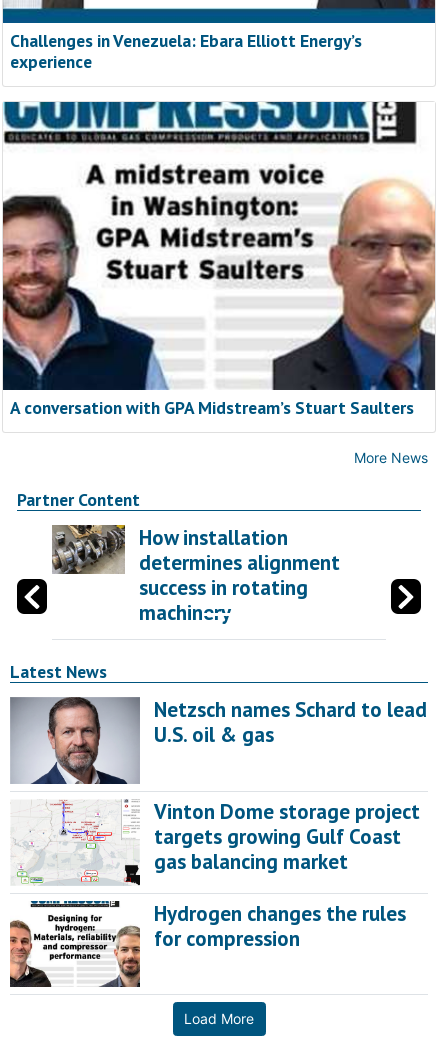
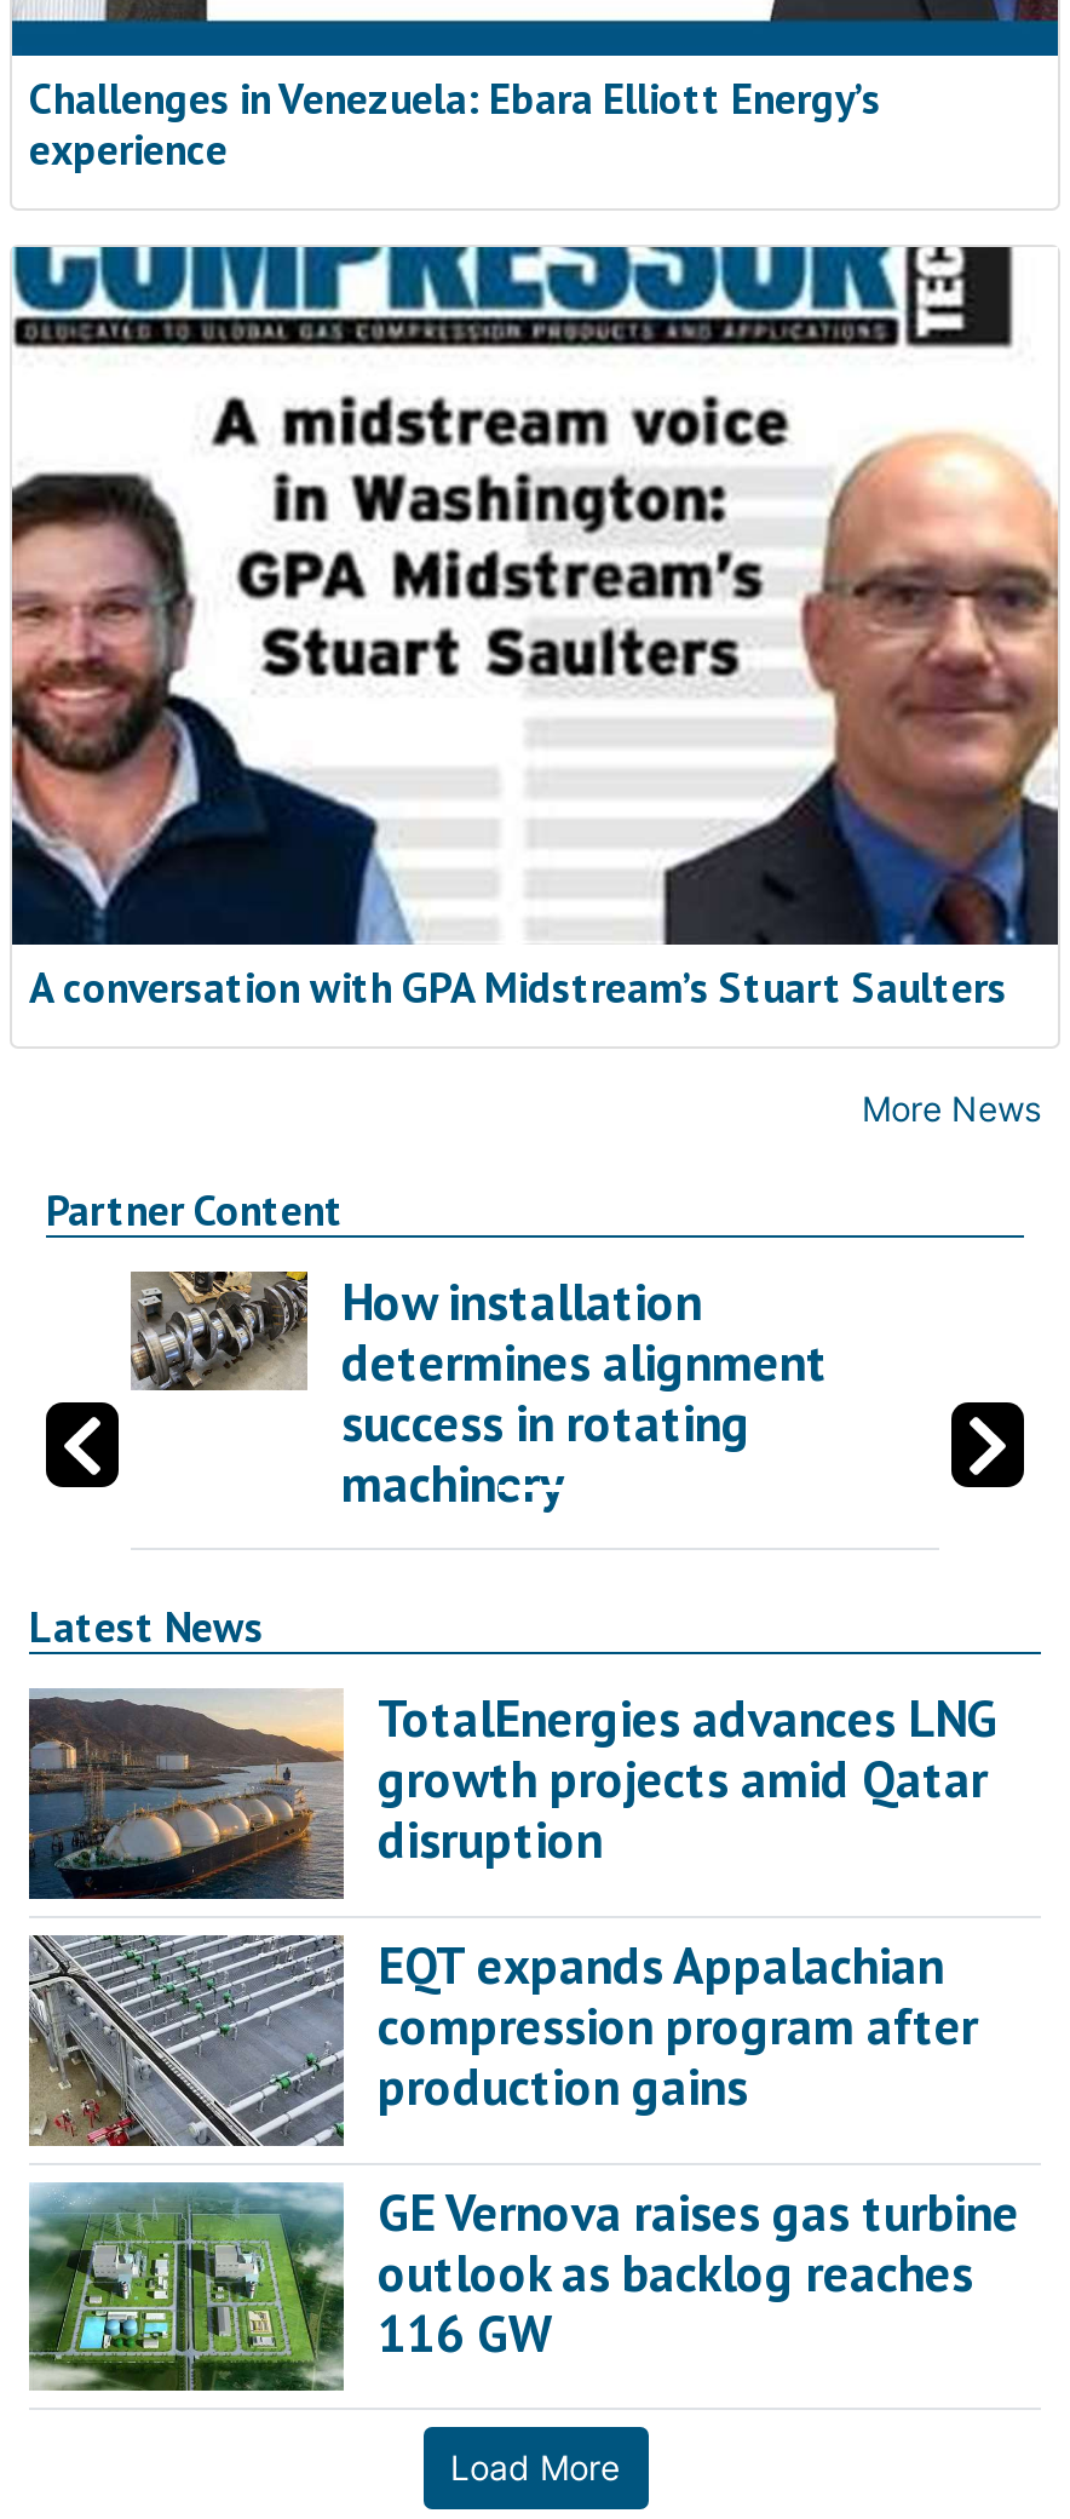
[11,696,427,785] [image] | Netzsch names Schard to lead | U.S. oil & gas -> [29,1686,997,1901] [image] | TotalEnergies advances LNG | growth projects amid Qatar | disruption
[10,798,420,886] [image] | Vinton Dome storage project | targets growing Gulf Coast | gas balancing market -> [27,1932,978,2148] [image] | EQT expands Appalachian | compression program after | production gains
[9,899,406,987] [image] | Hydrogen changes the rules | for compression -> [27,2179,1019,2393] [image] | GE Vernova raises gas turbine | outlook as backlog reaches | 116 GW

